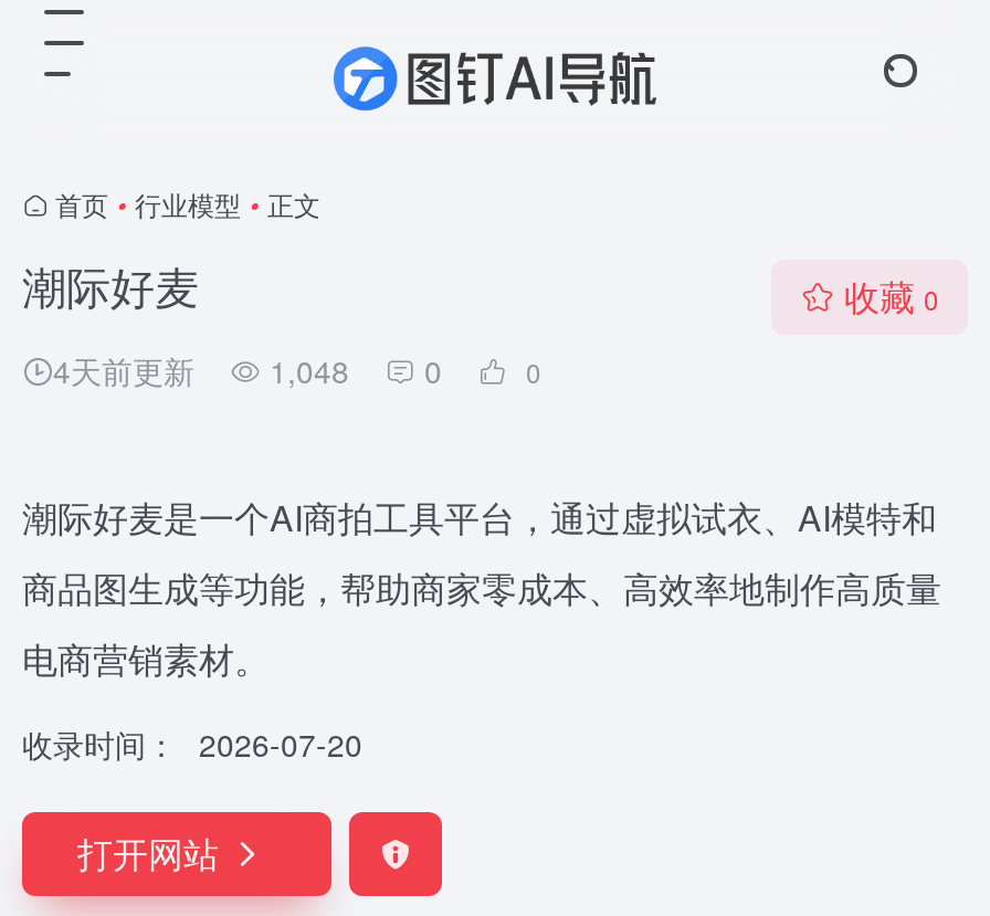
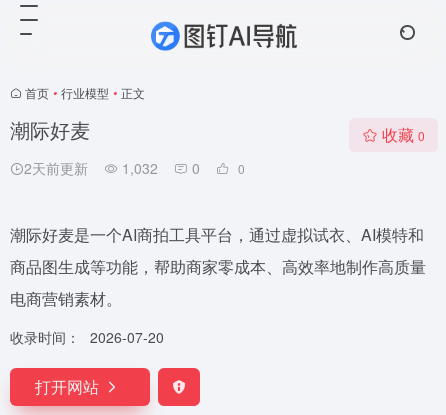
[53,348,194,392] 4天前更新 -> [24,158,88,178] 2天前更新
[261,348,349,392] 1,048 -> [118,158,158,178] 1,032

